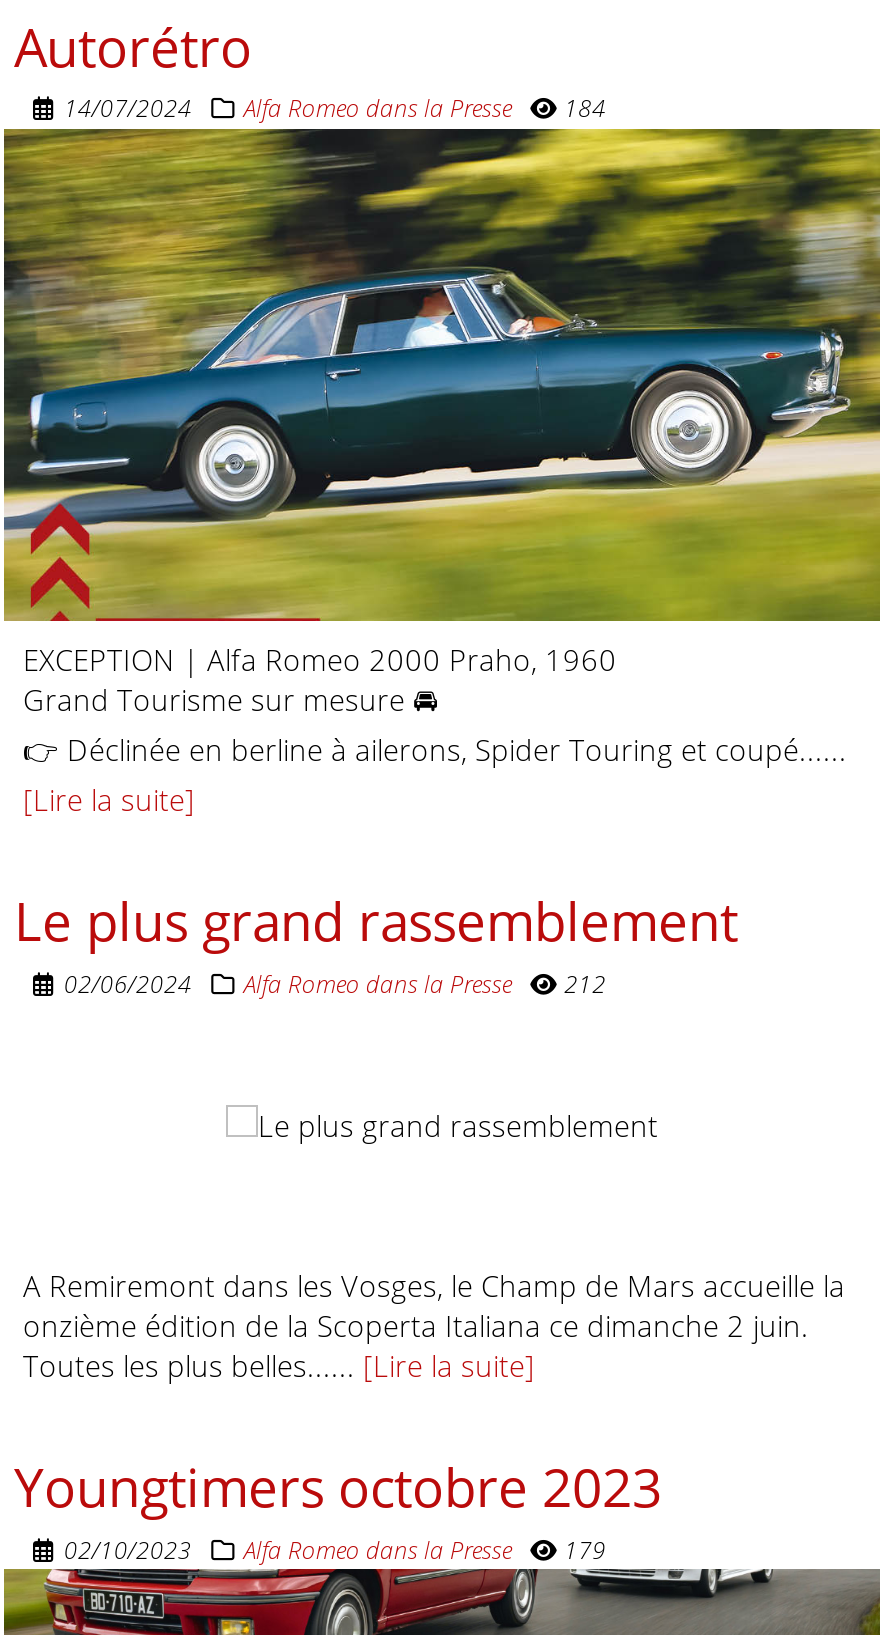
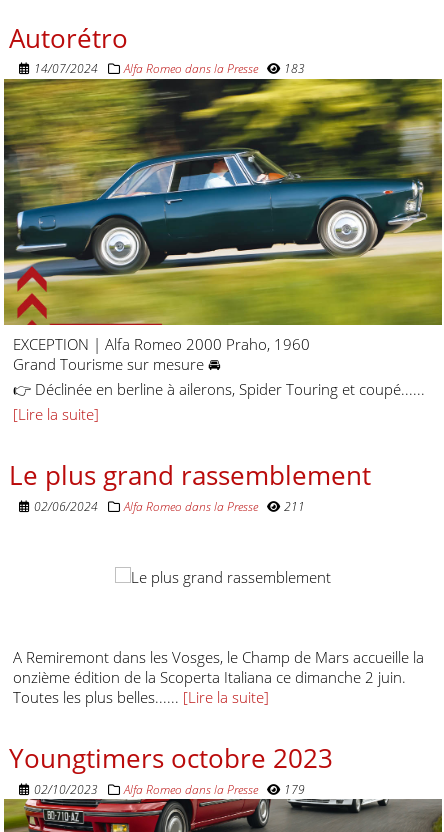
[64,92,606,124] 14/07/2024 Alfa Romeo dans la Presse 184 -> [34,60,305,76] 14/07/2024 Alfa Romeo dans la Presse 183
[64,966,606,998] 02/06/2024 Alfa Romeo dans la Presse 212 -> [34,498,305,514] 02/06/2024 Alfa Romeo dans la Presse 211

